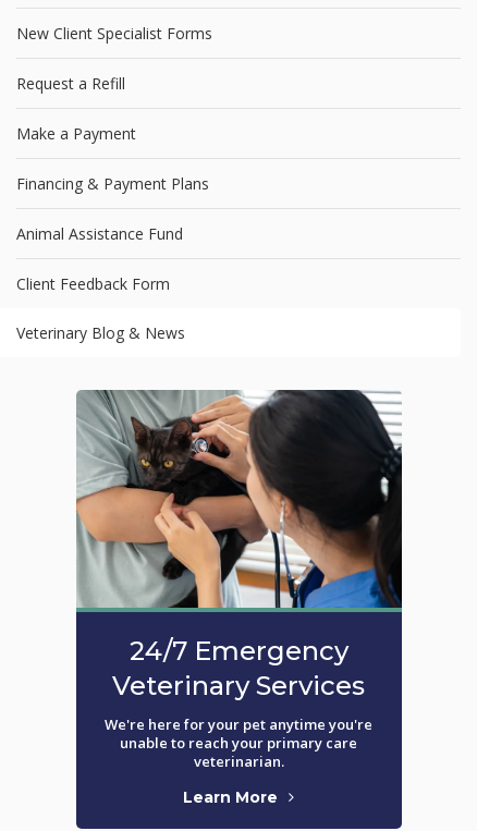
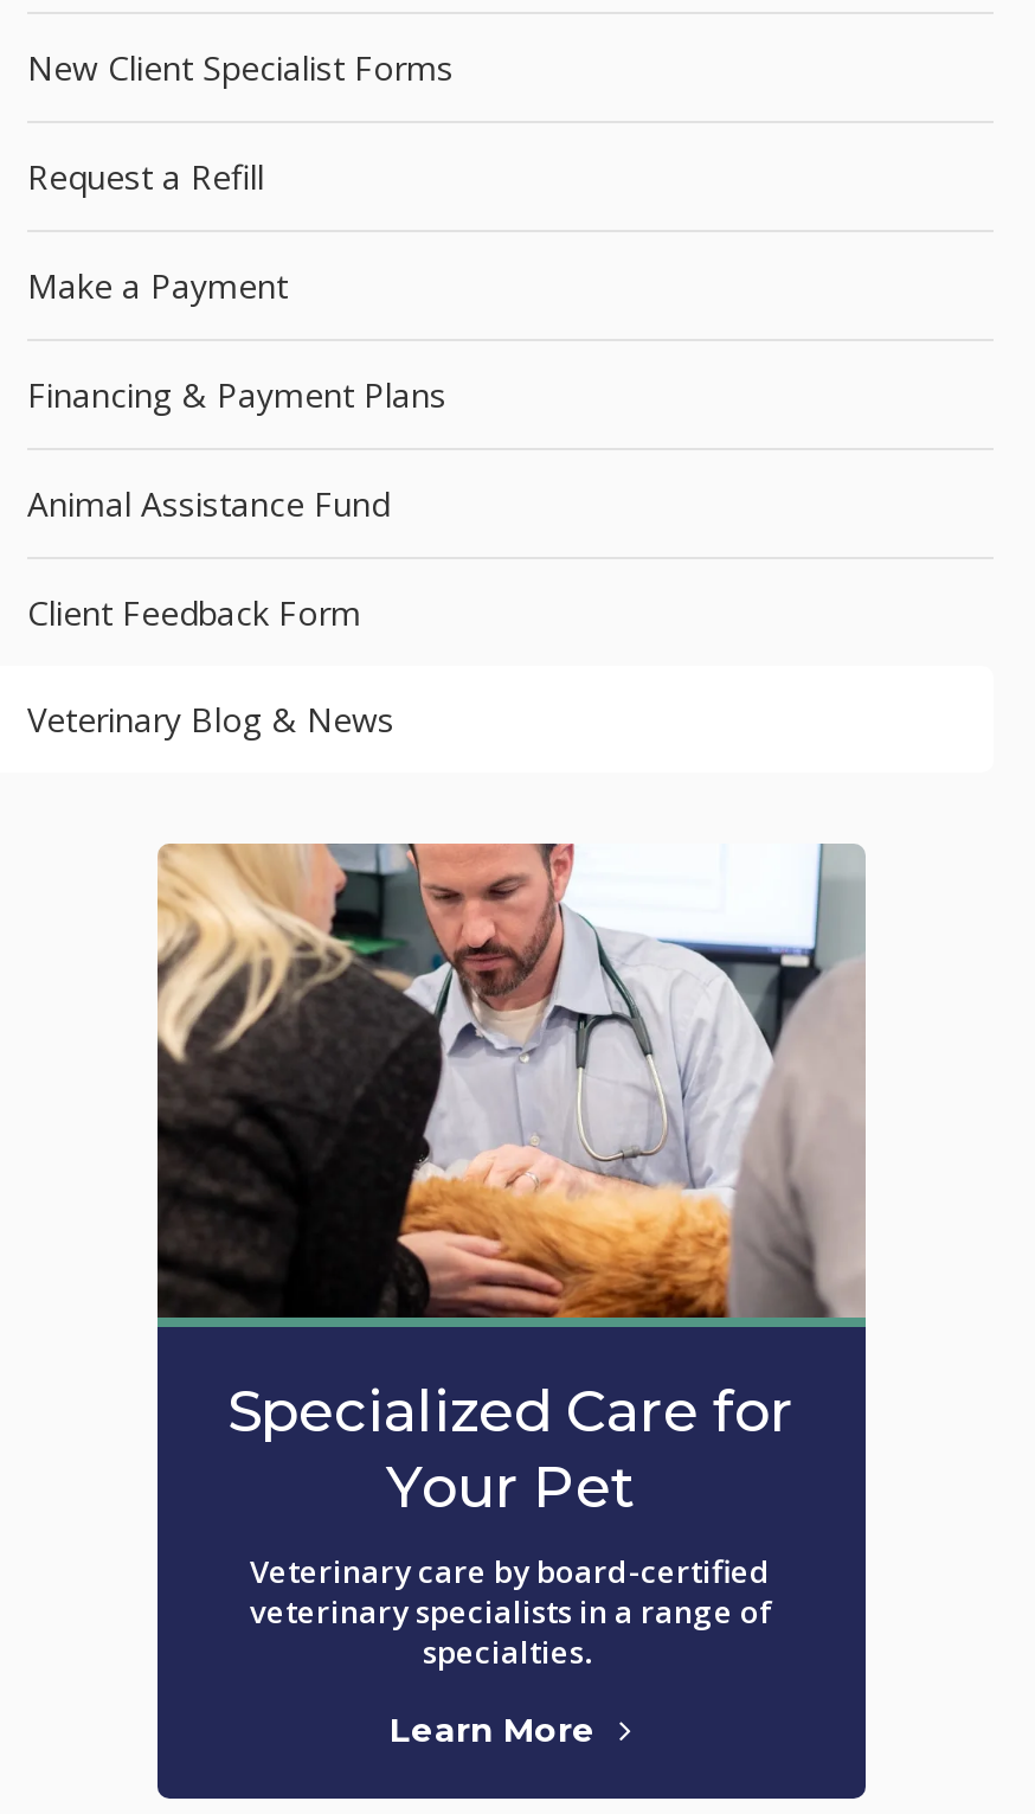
[75,389,403,771] [image] | 24/7 Emergency | Veterinary Services | We're here for your pet anytime you're | unable to reach your primary care | veterinarian. -> [155,841,866,1672] [image] | Specialized Care for | Your Pet | Veterinary care by board-certified | veterinary specialists in a range of | specialties.

